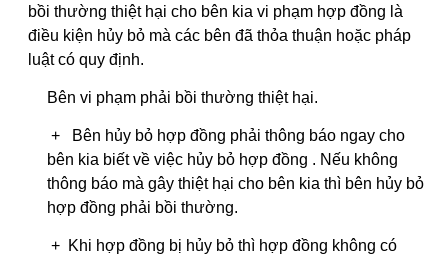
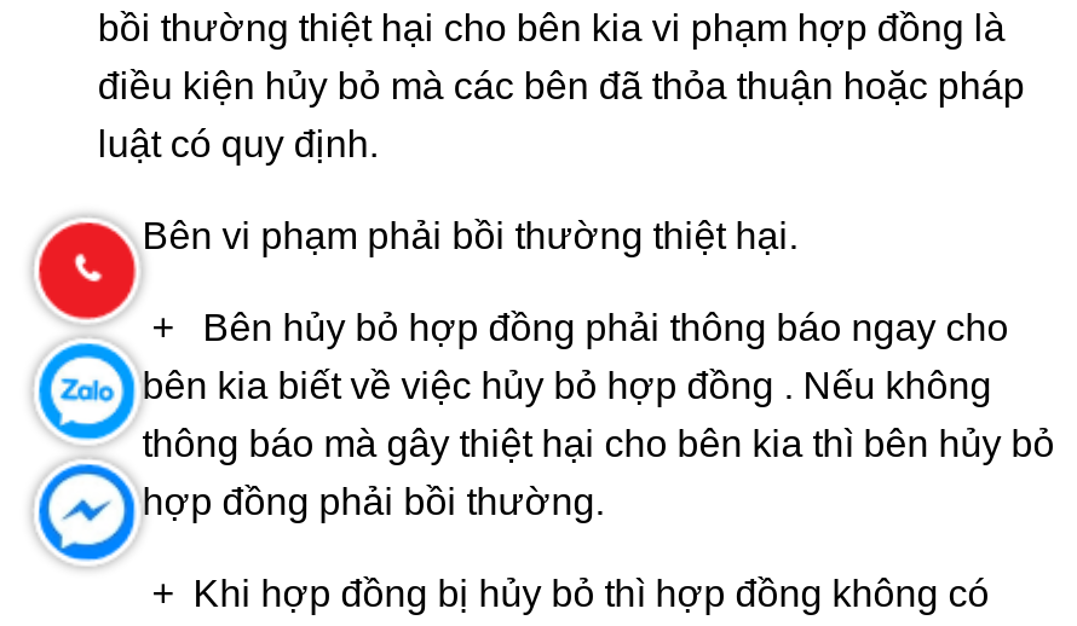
none -> [29,213,145,568] [image]

